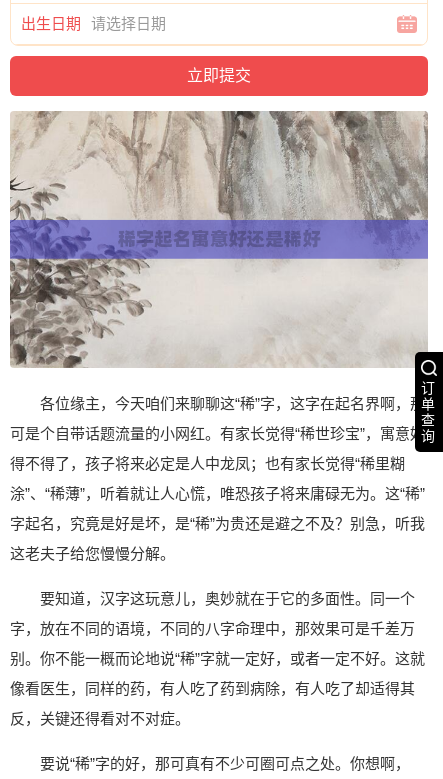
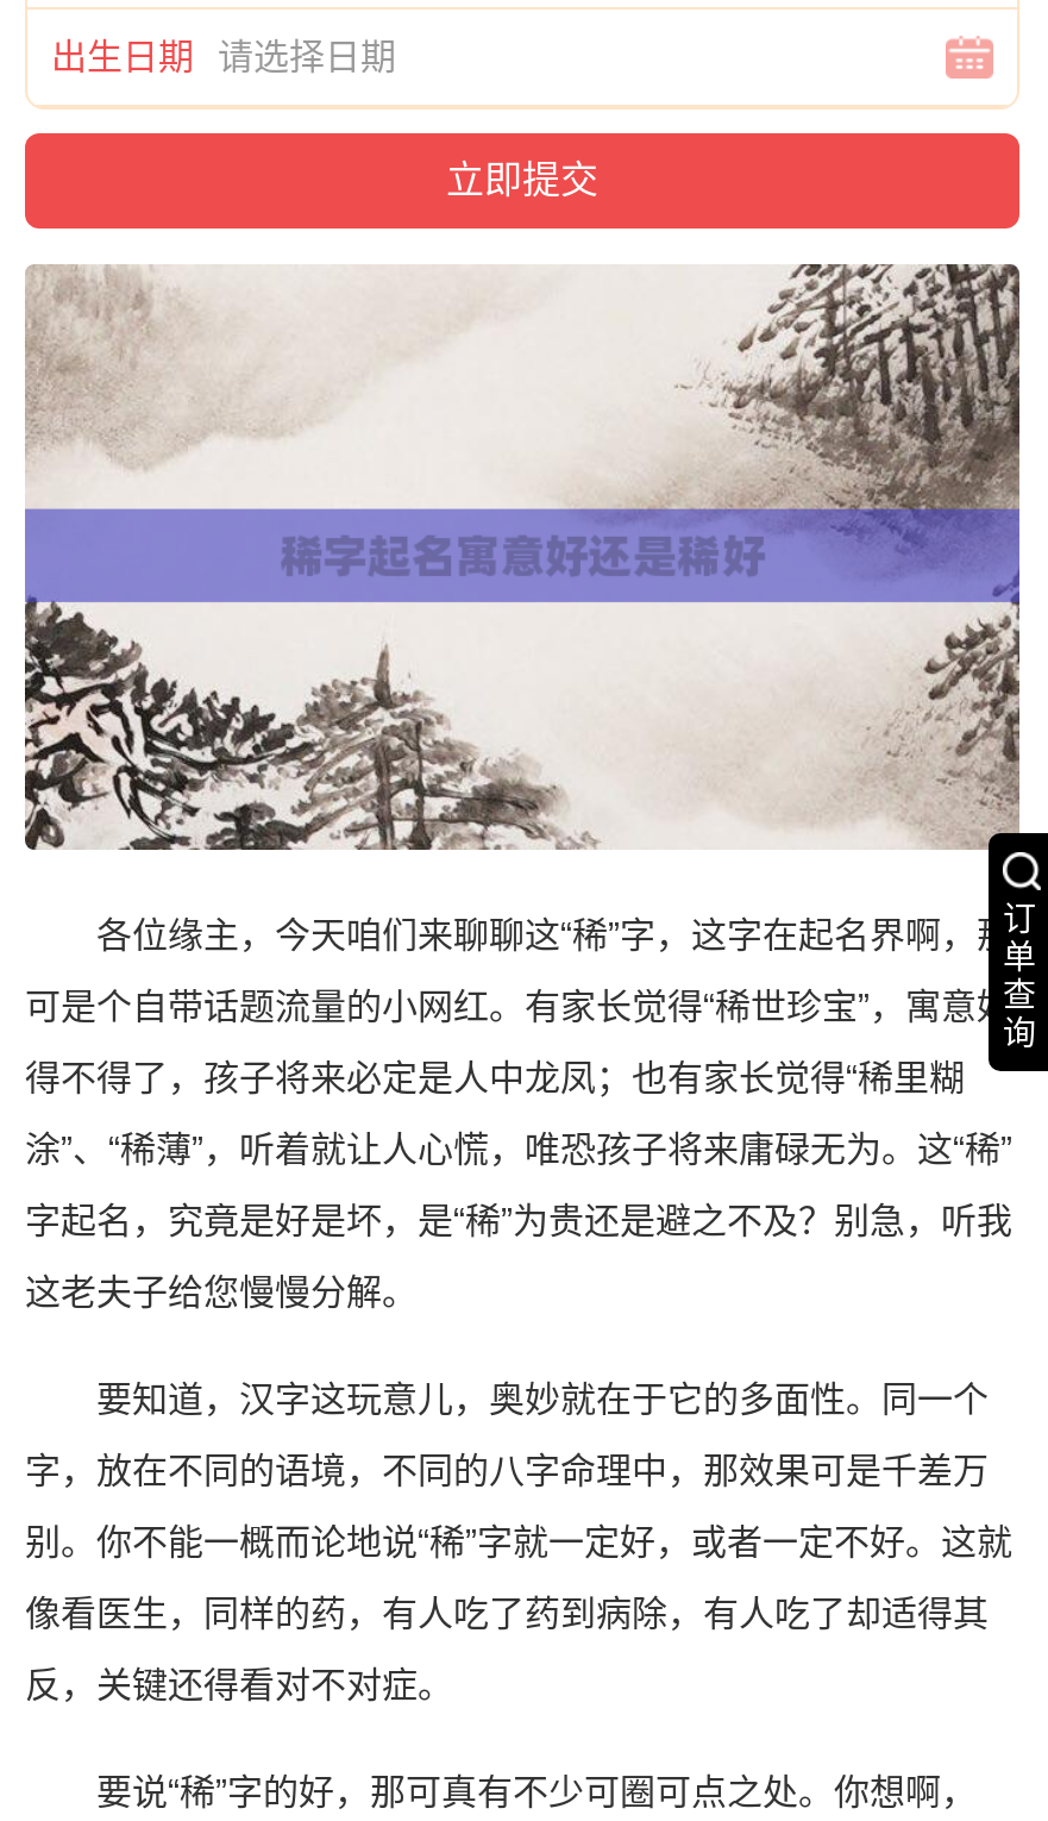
[10,110,428,368] [image] -> [25,264,1022,850] [image]

